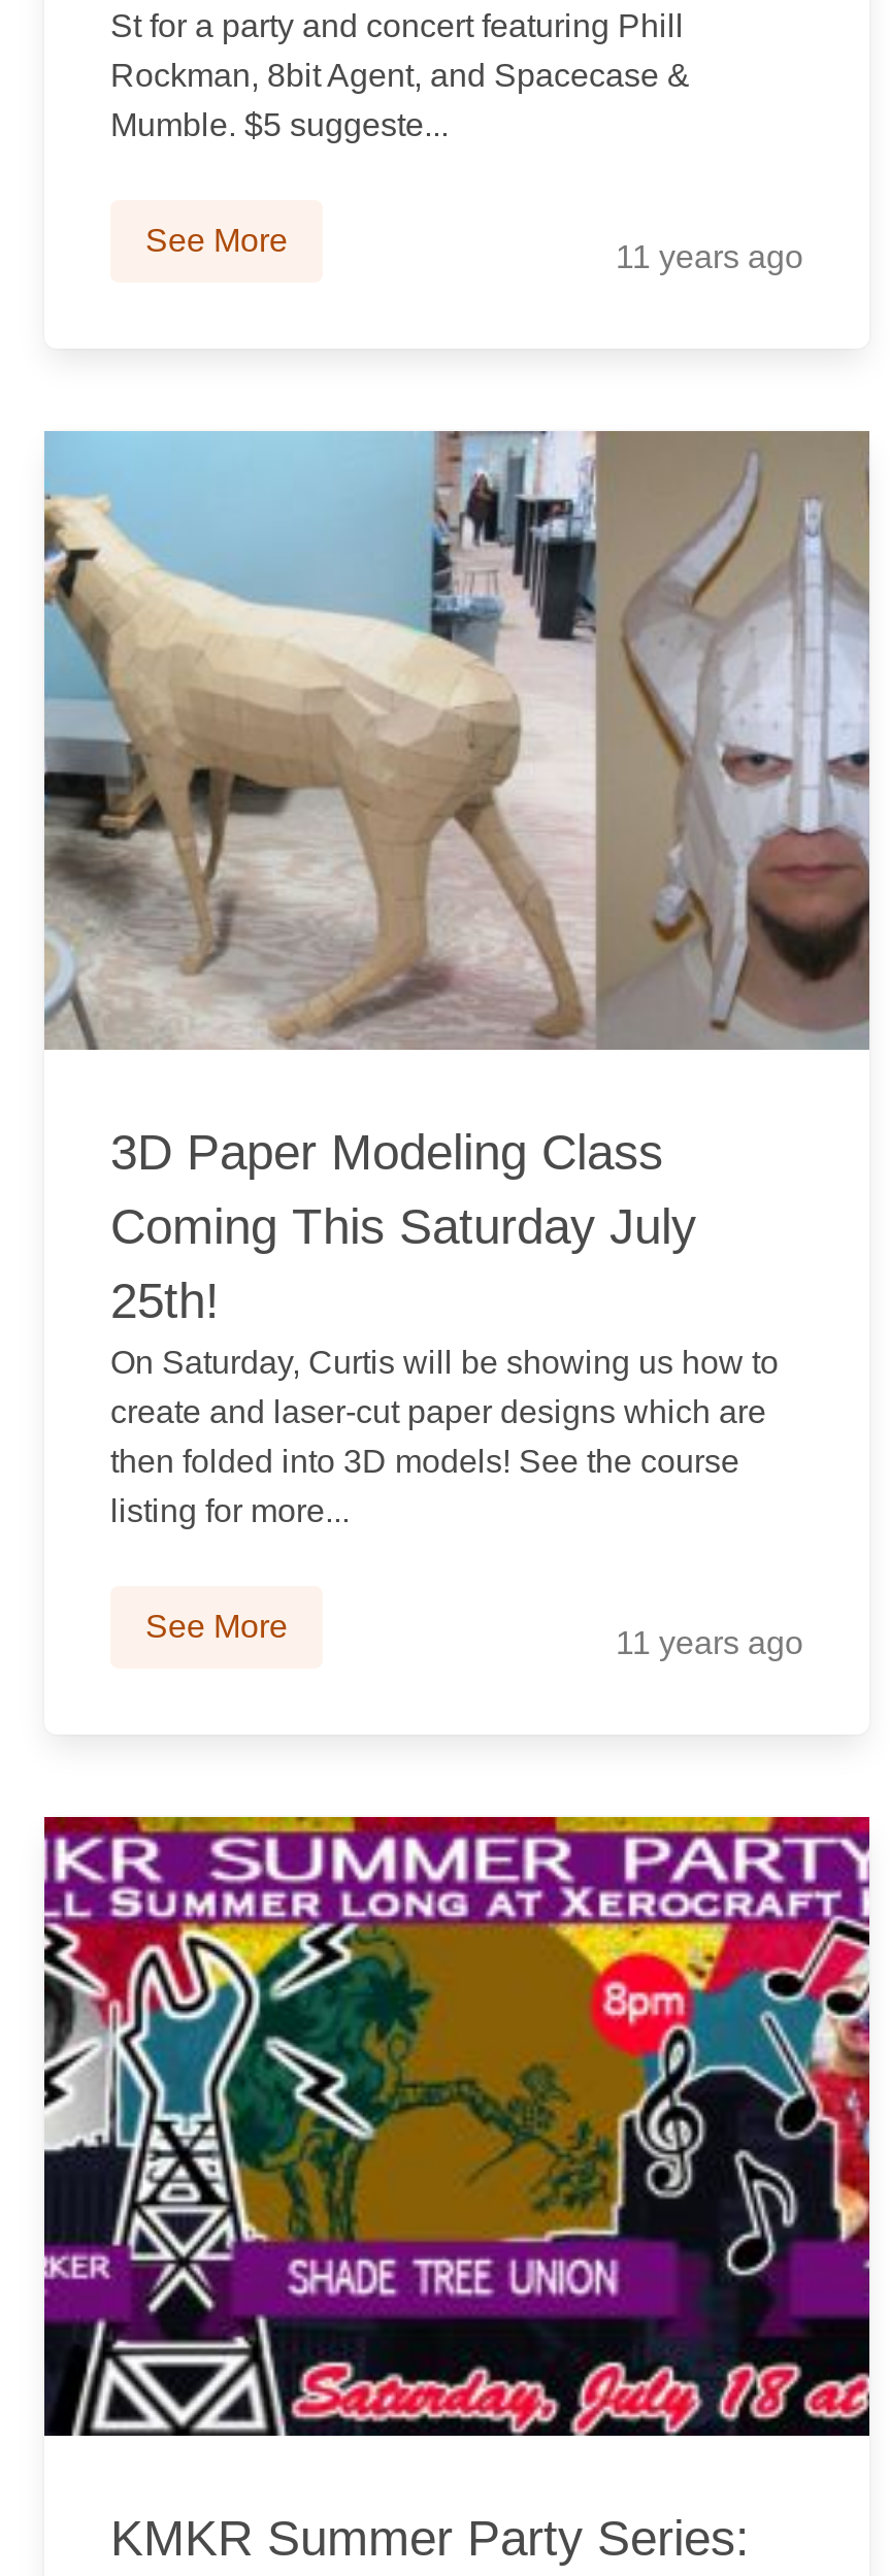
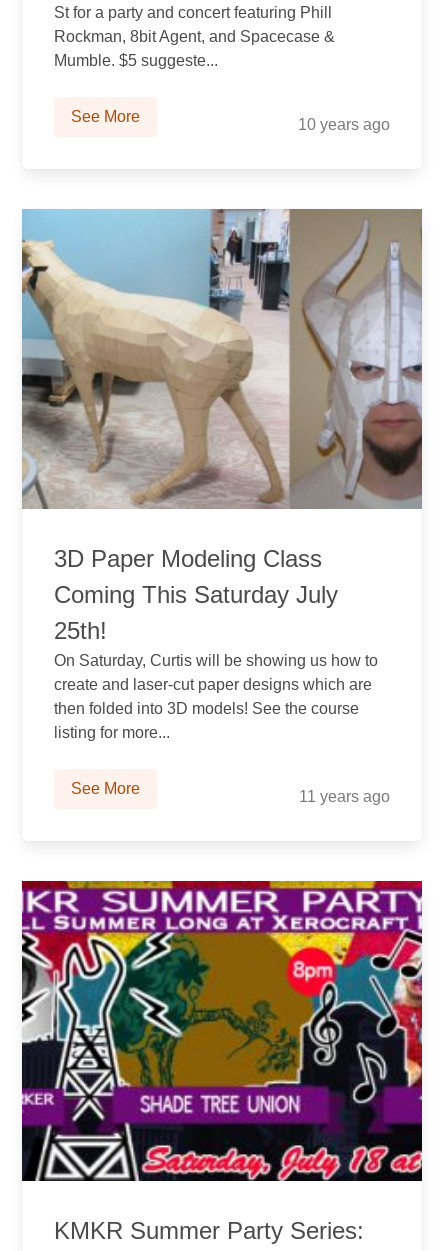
[616,240,803,275] 11 years ago -> [298,116,390,133] 10 years ago

